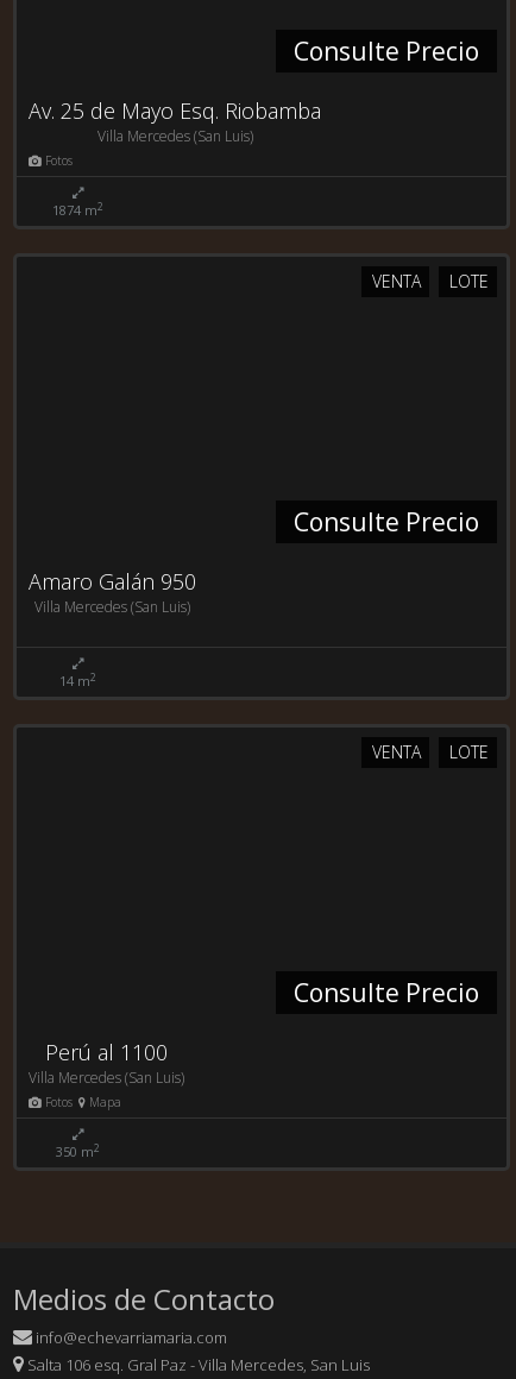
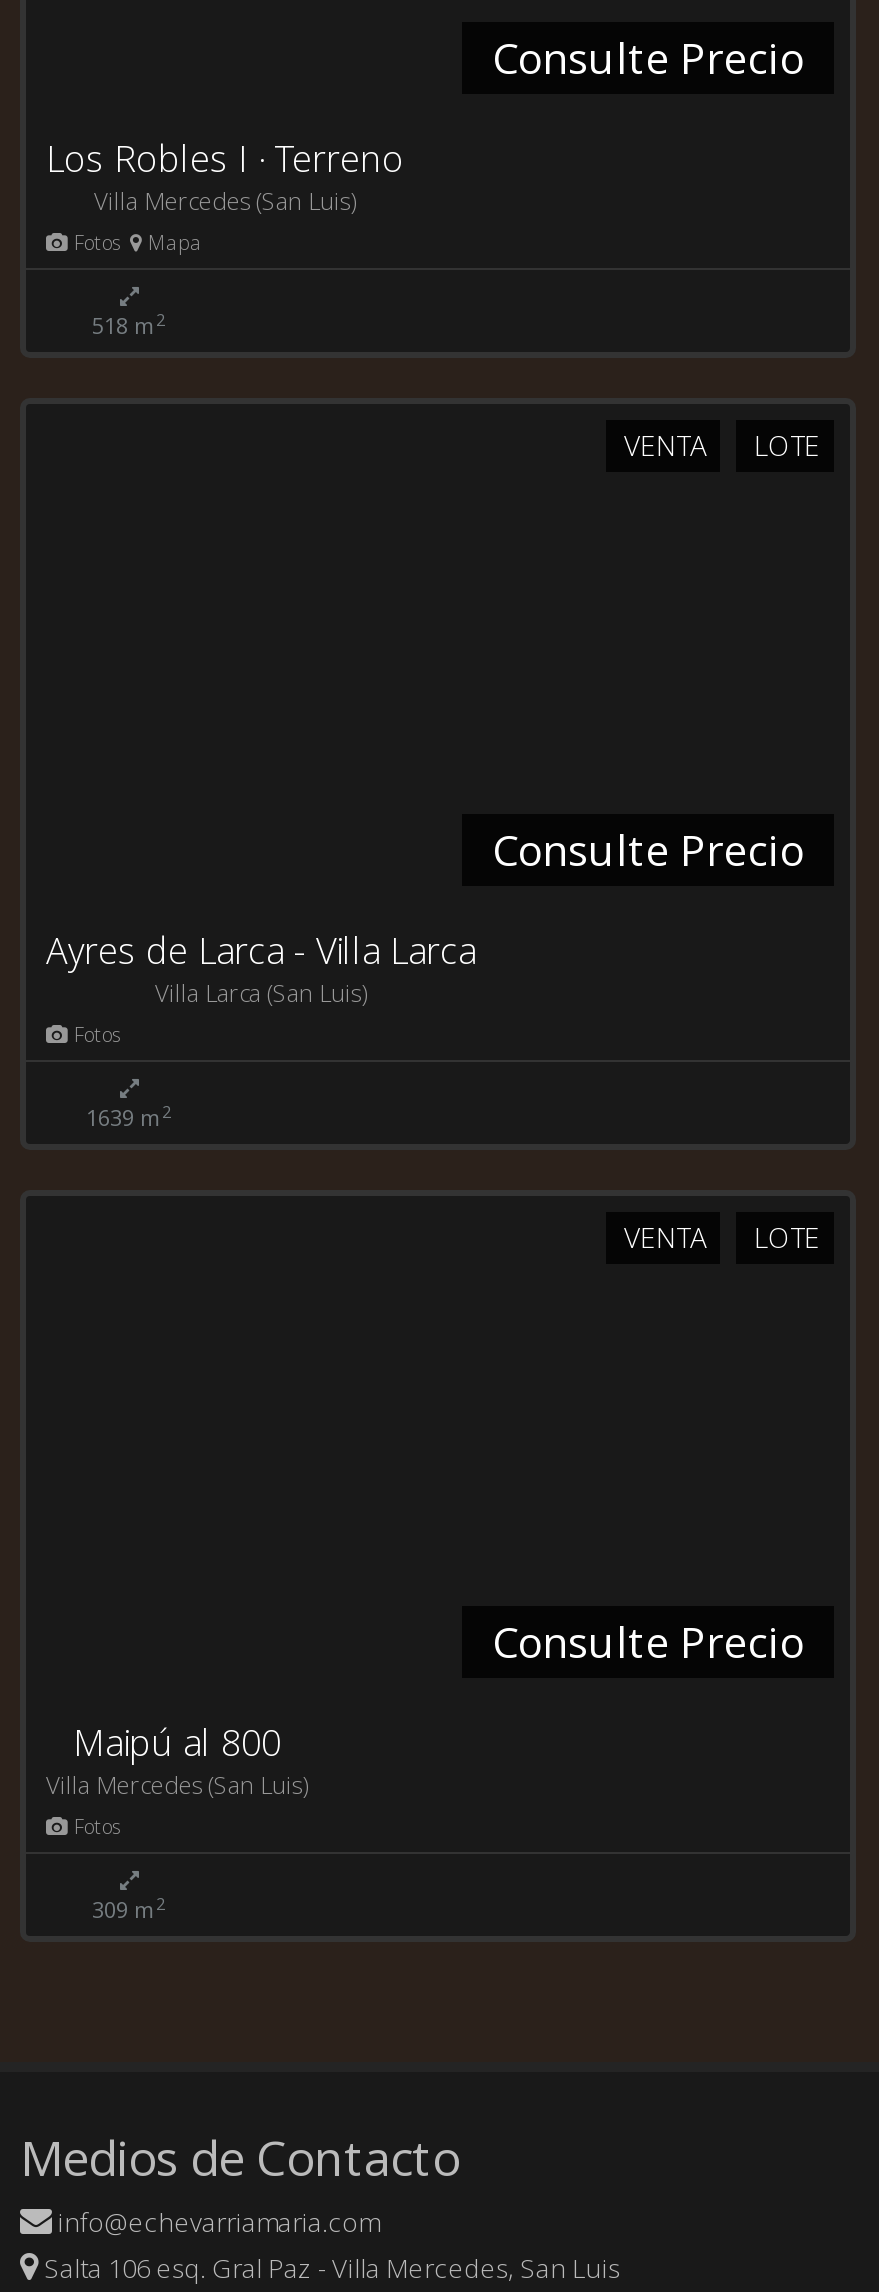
[29,96,321,125] Av. 25 de Mayo Esq. Riobamba -> [46,134,404,182] Los Robles I · Terreno
[52,199,103,219] 1874 m2 -> [92,228,202,340] Mapa | 518 m2
[29,567,196,617] Amaro Galán 950 | Villa Mercedes (San Luis) -> [46,926,476,1048] Ayres de Larca - Villa Larca | Villa Larca (San Luis) | Fotos
[59,670,96,689] 14 m2 -> [86,1100,172,1132] 1639 m2
[45,1038,168,1066] Perú al 1100 -> [73,1718,281,1766] Maipú al 800
[56,1094,121,1160] Mapa | 350 m2 -> [92,1892,166,1924] 309 m2

